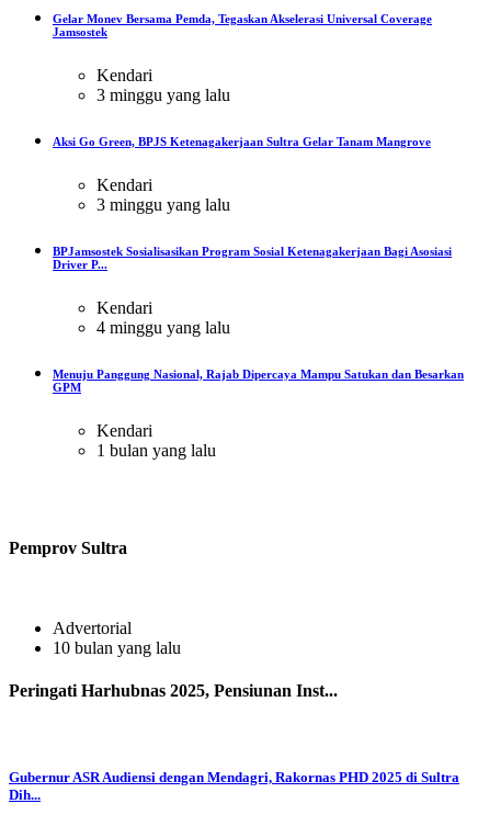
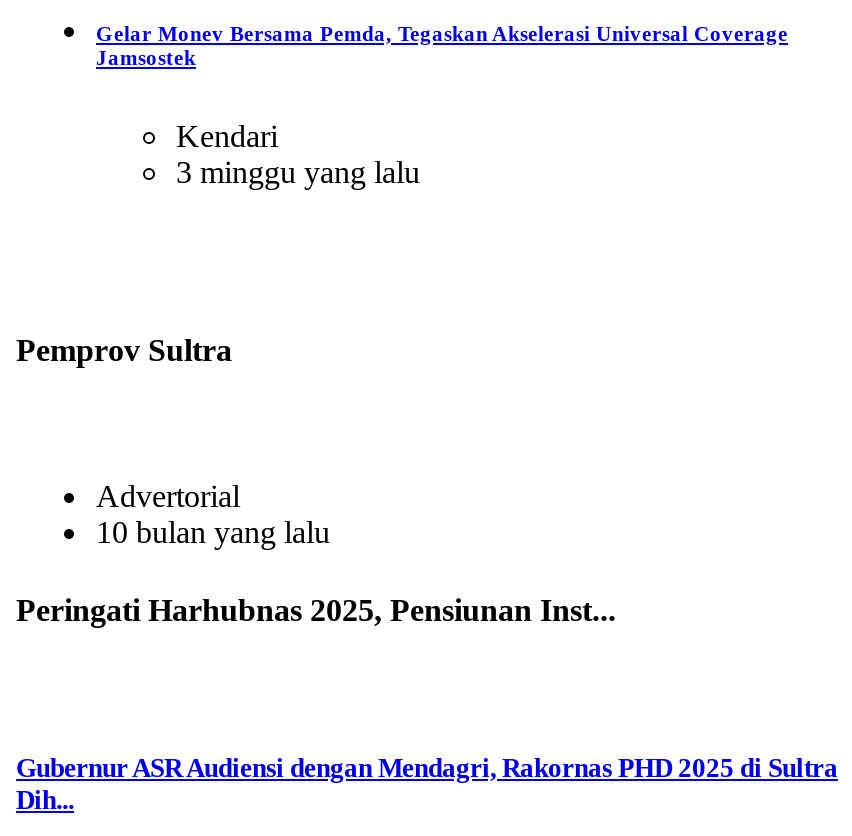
[53,135,464,459] Aksi Go Green, BPJS Ketenagakerjaan Sultra Gelar Tanam Mangrove | Kendari | 3 minggu yang lalu | BPJamsostek Sosialisasikan Program Sosial Ketenagakerjaan Bagi Asosiasi | Driver P... | Kendari | 4 minggu yang lalu | Menuju Panggung Nasional, Rajab Dipercaya Mampu Satukan dan Besarkan | GPM | Kendari | 1 bulan yang lalu -> none

